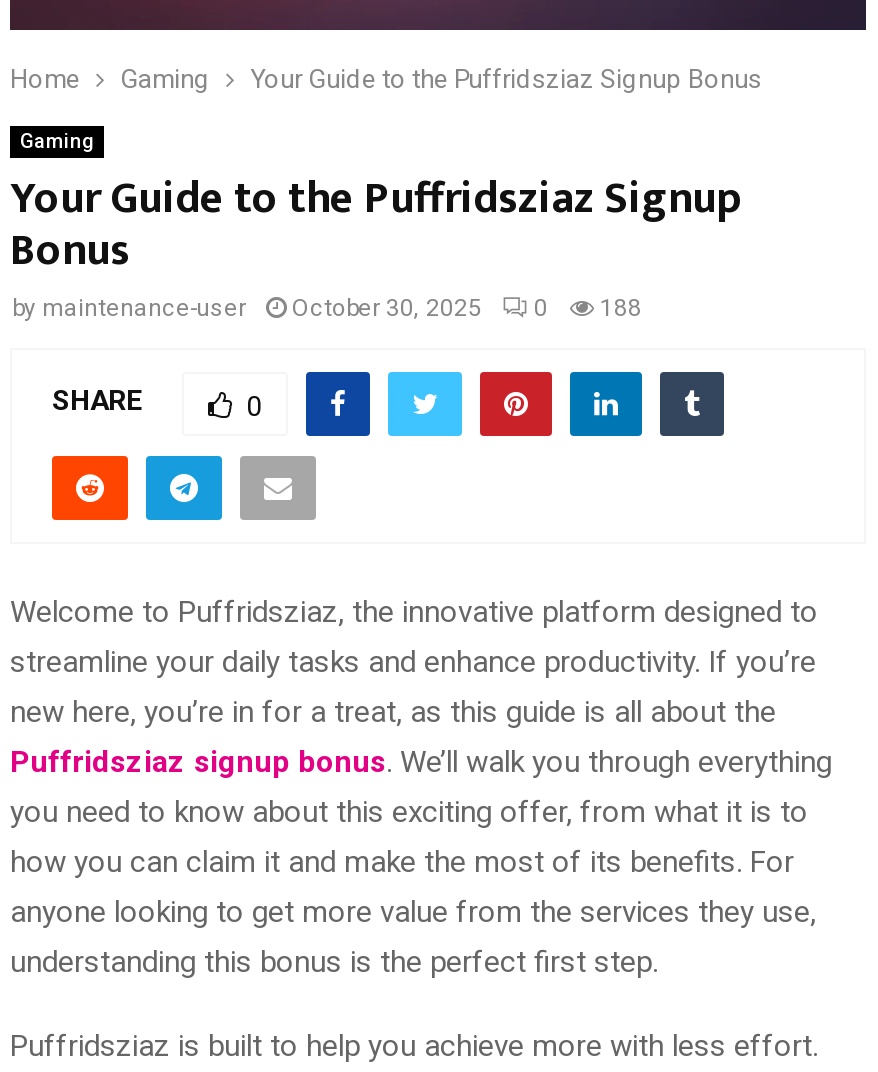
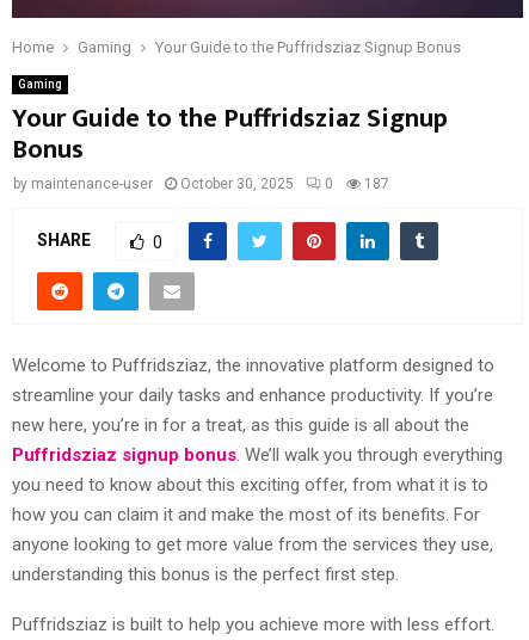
[12,294,642,322] by maintenance-user October 30, 2025 0 188 -> [13,175,389,192] by maintenance-user October 30, 2025 0 187

